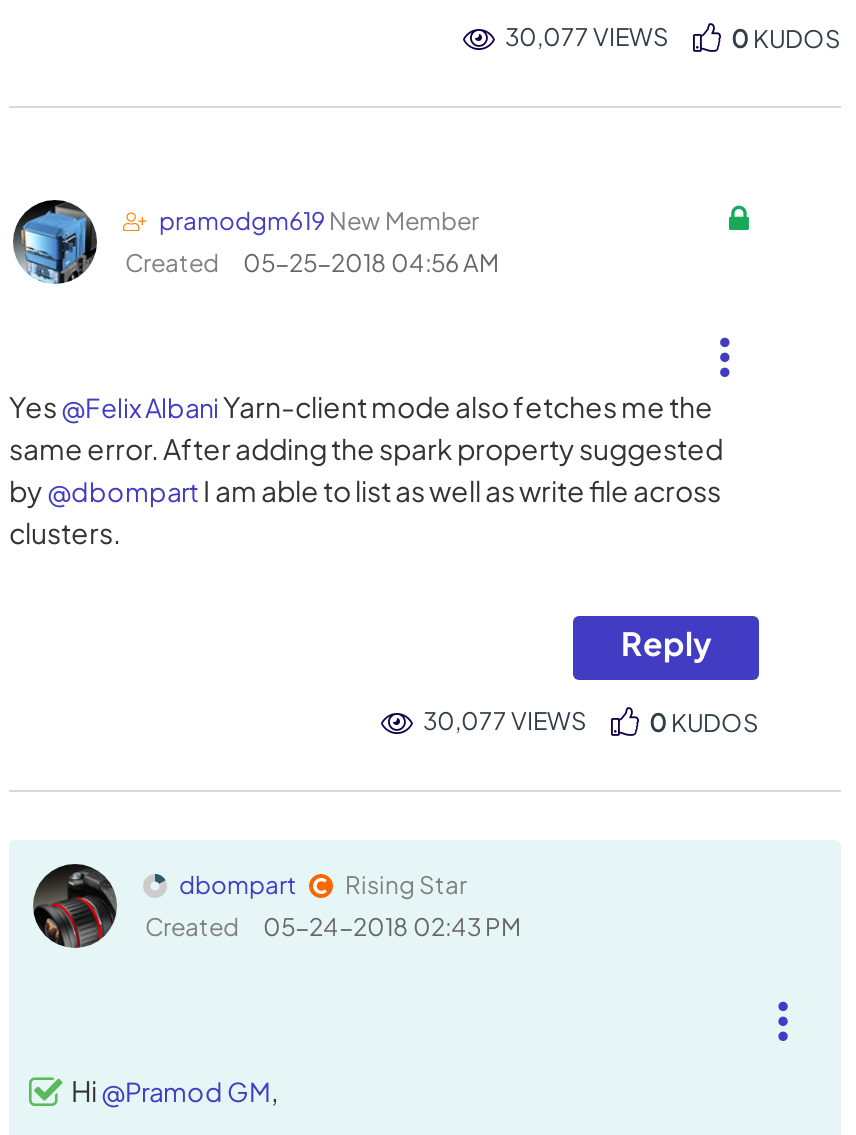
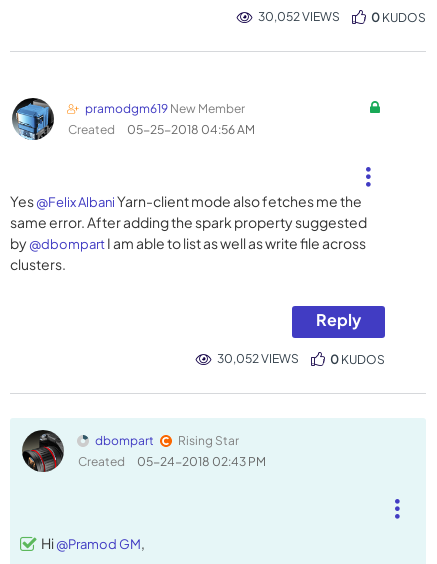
[505,22,669,52] 30,077 VIEWS -> [258,9,340,24] 30,052 VIEWS
[423,706,587,736] 30,077 VIEWS -> [217,351,299,366] 30,052 VIEWS

